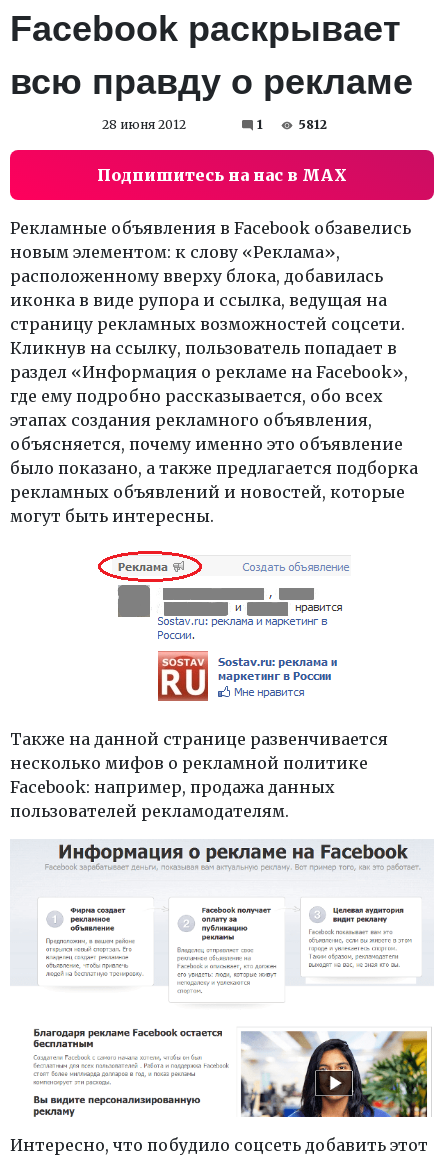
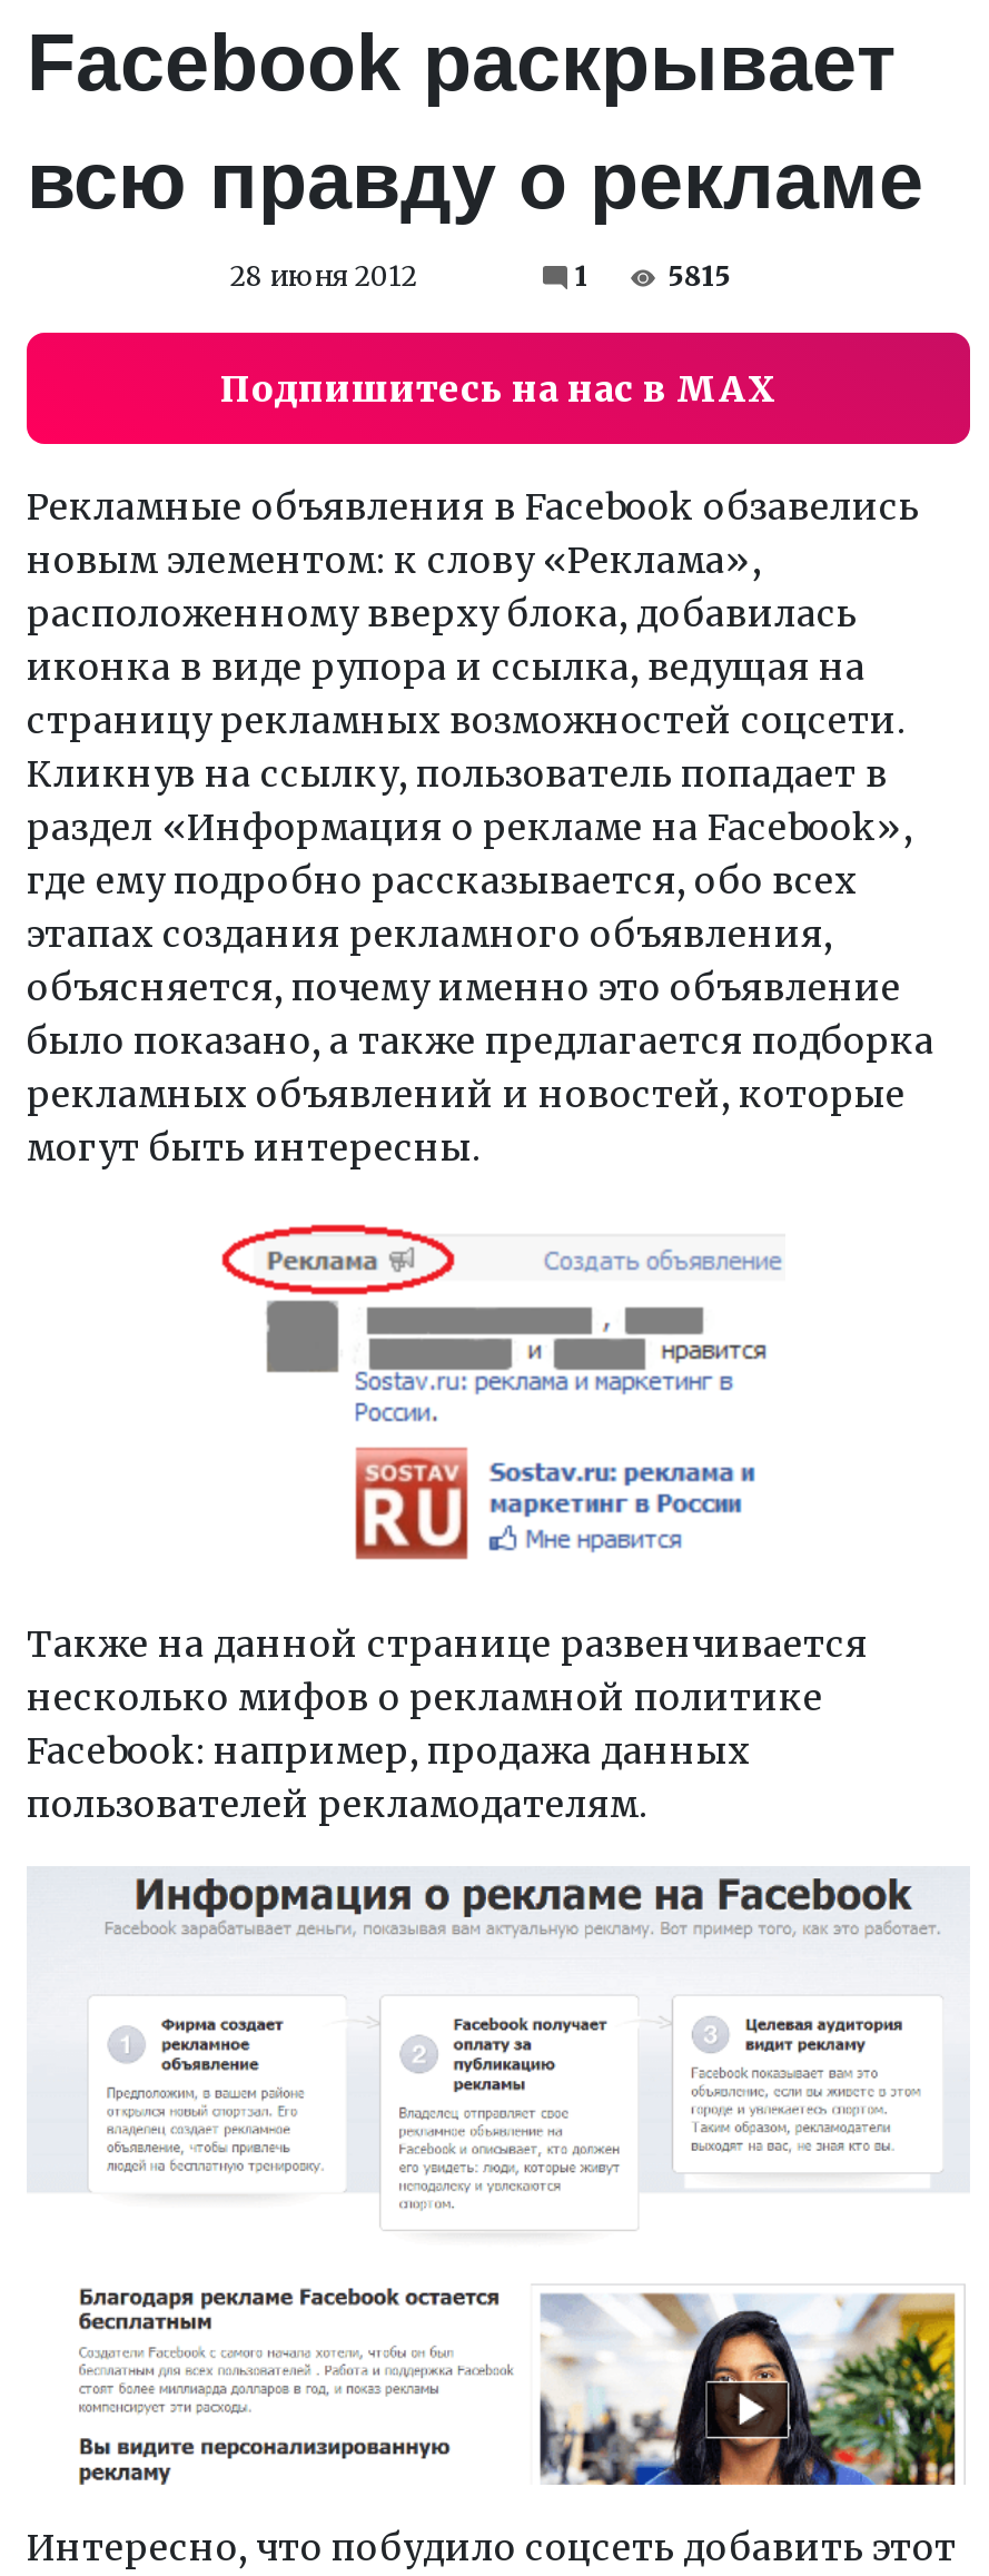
[298,117,326,132] 5812 -> [669,259,731,293] 5815

